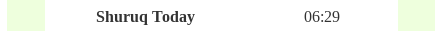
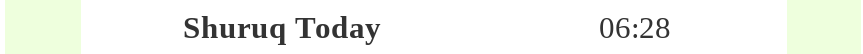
[304,8,340,25] 06:29 -> [599,10,671,44] 06:28

